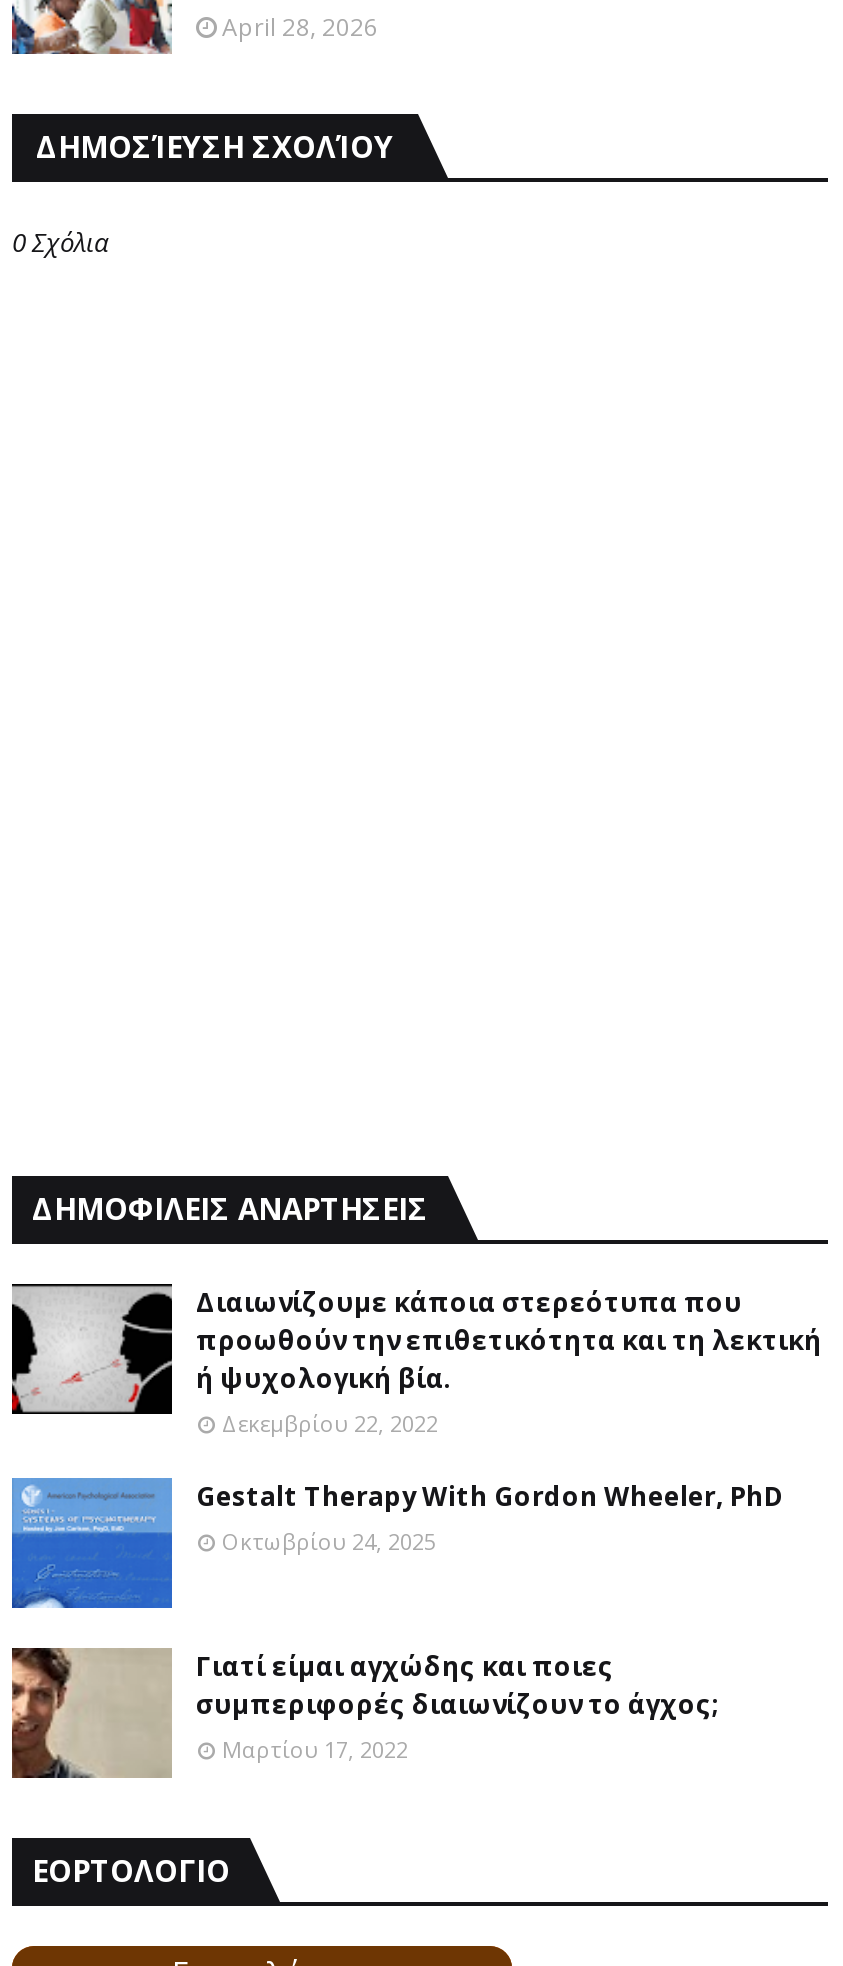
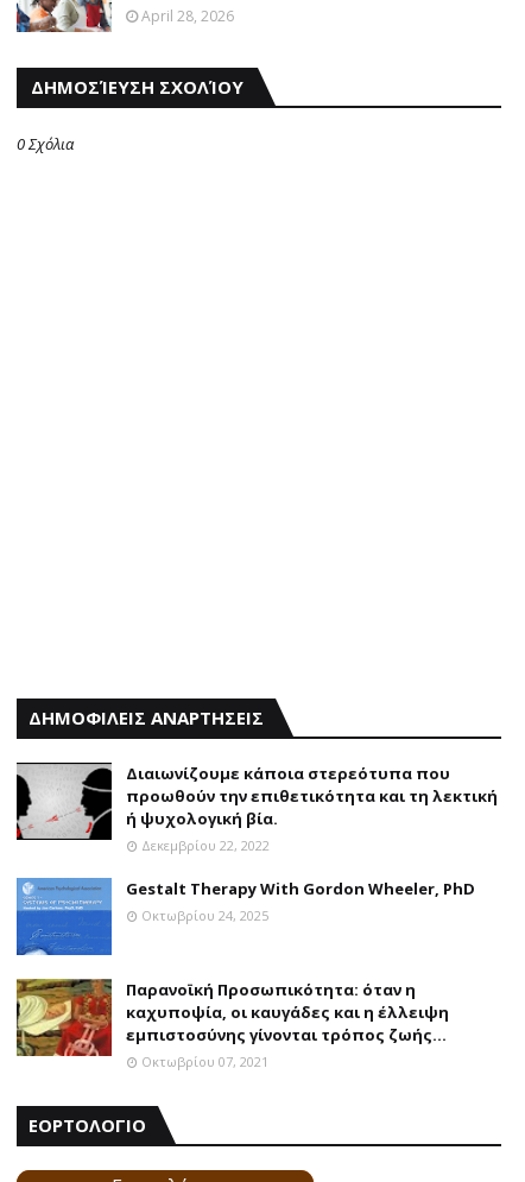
[10,1646,720,1780] [image] | Γιατί είμαι αγχώδης και ποιες | συμπεριφορές διαιωνίζουν το άγχος; | Μαρτίου 17, 2022 -> [15,978,449,1070] [image] | Παρανοϊκή Προσωπικότητα: όταν η | καχυποψία, οι καυγάδες και η έλλειψη | εμπιστοσύνης γίνονται τρόπος ζωής… | Οκτωβρίου 07, 2021

